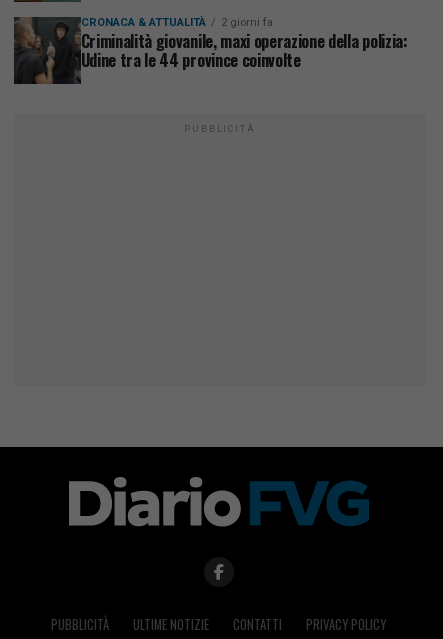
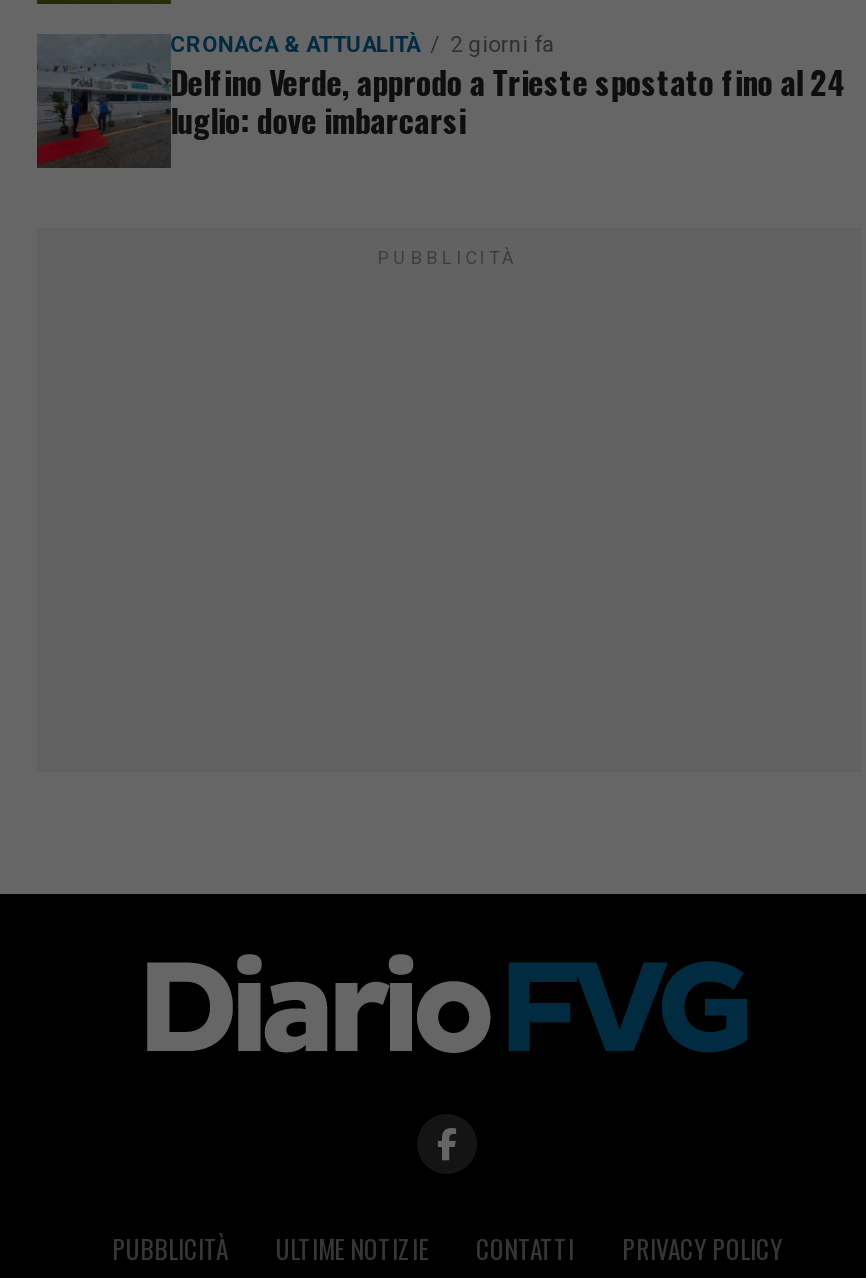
[13,17,408,84] [image] | Criminalità giovanile, maxi operazione della polizia: | Udine tra le 44 province coinvolte -> [35,34,847,168] [image] | Delfino Verde, approdo a Trieste spostato fino al 24 | luglio: dove imbarcarsi

